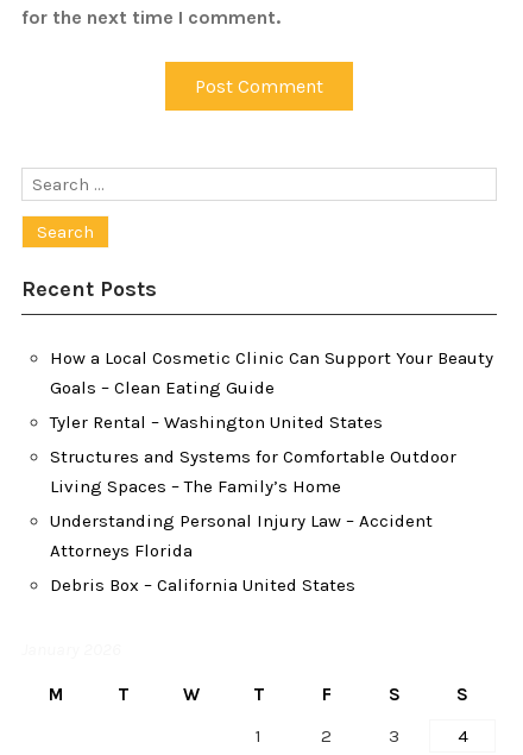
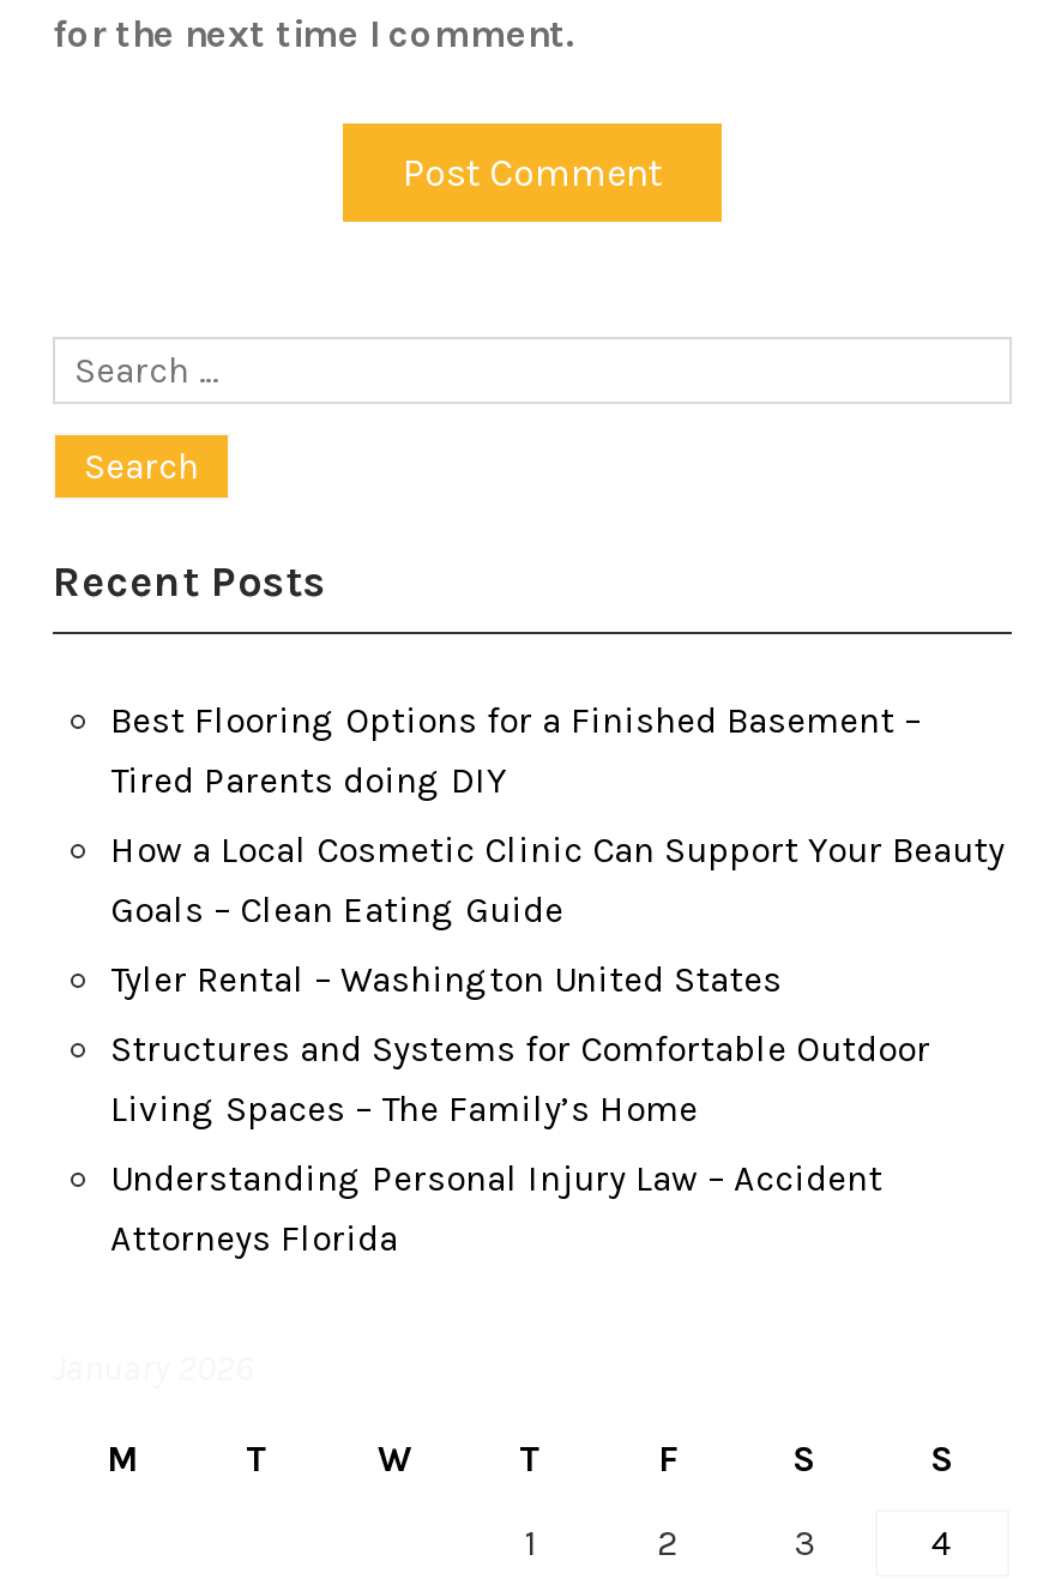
none -> [110,699,921,802] Best Flooring Options for a Finished Basement – | Tired Parents doing DIY
moved [50,347,493,561] -> [110,828,1005,1260]: How a Local Cosmetic Clinic Can Support Your Beauty | Goals – Clean Eating Guide | Tyler Rental – Washington United States | Structures and Systems for Comfortable Outdoor | Living Spaces – The Family’s Home | Understanding Personal Injury Law – Accident | Attorneys Florida
[50,574,355,596] Debris Box – California United States -> none

